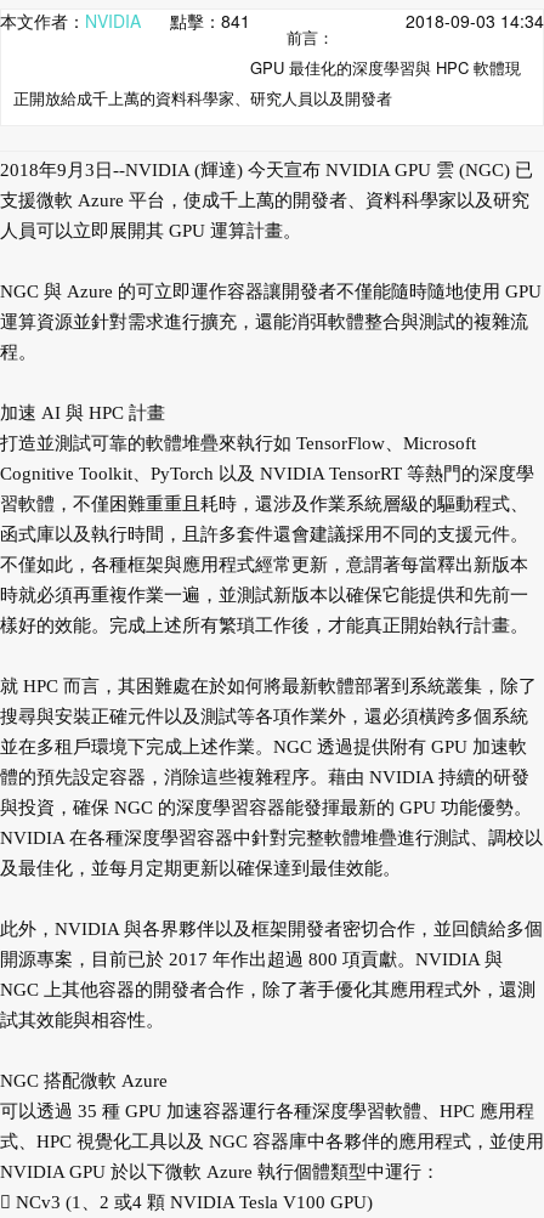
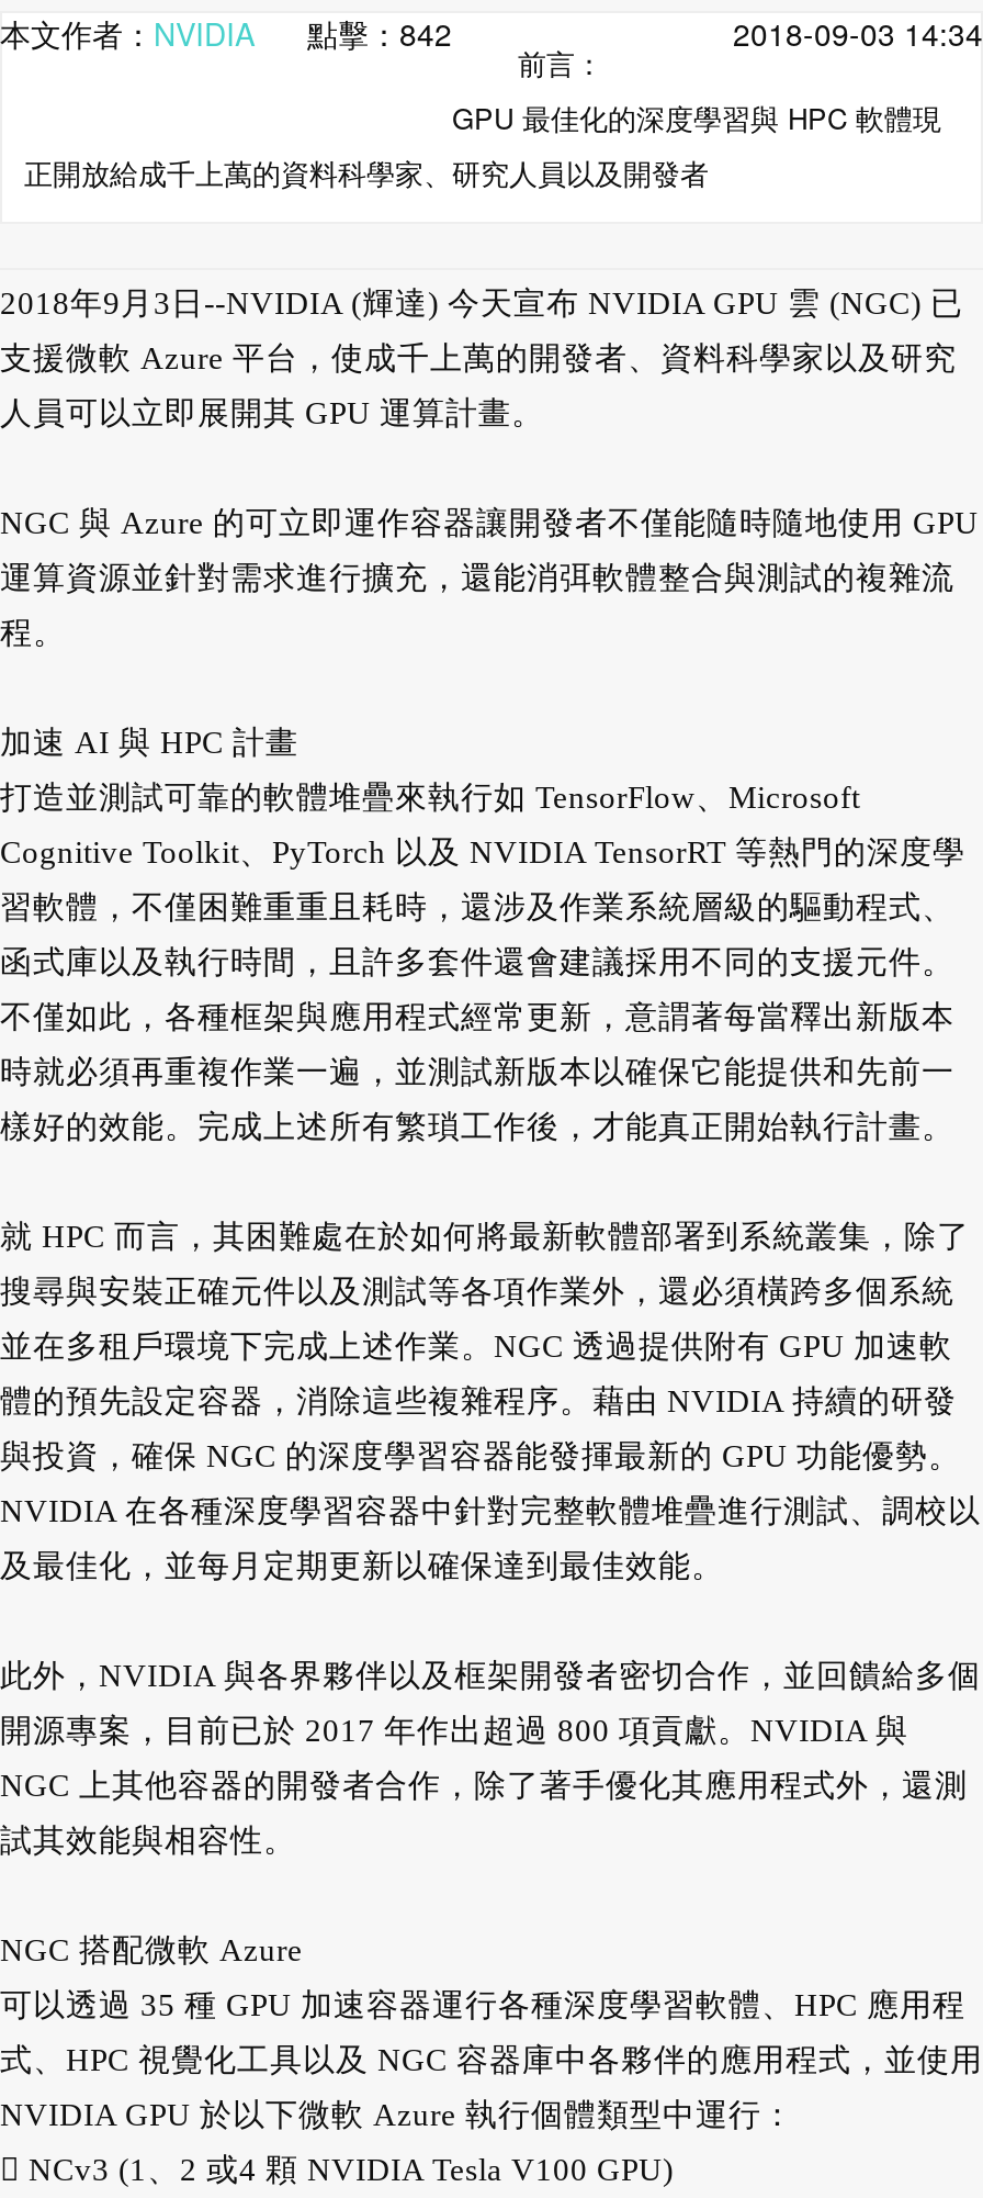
[0,9,250,33] 本文作者：NVIDIA點擊：841 -> [0,11,452,55] 本文作者：NVIDIA點擊：842

